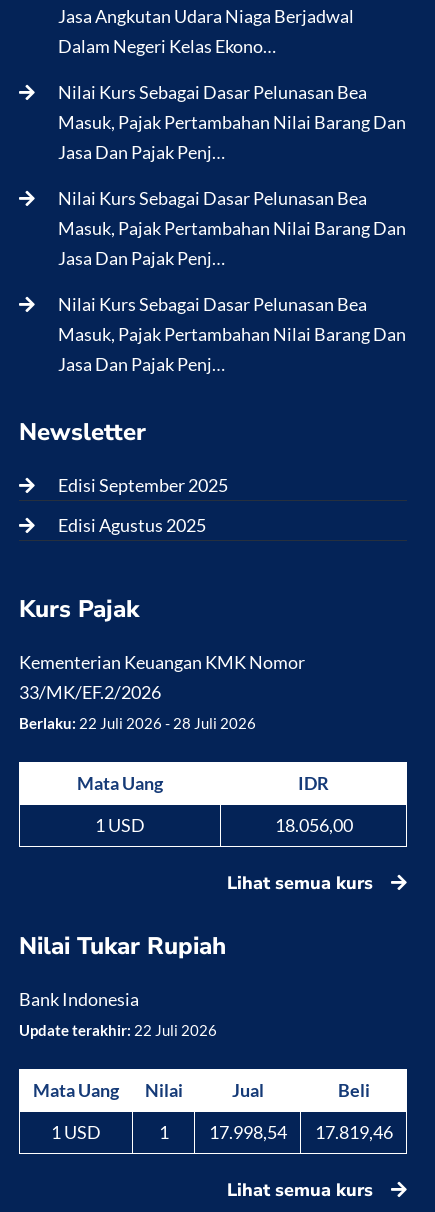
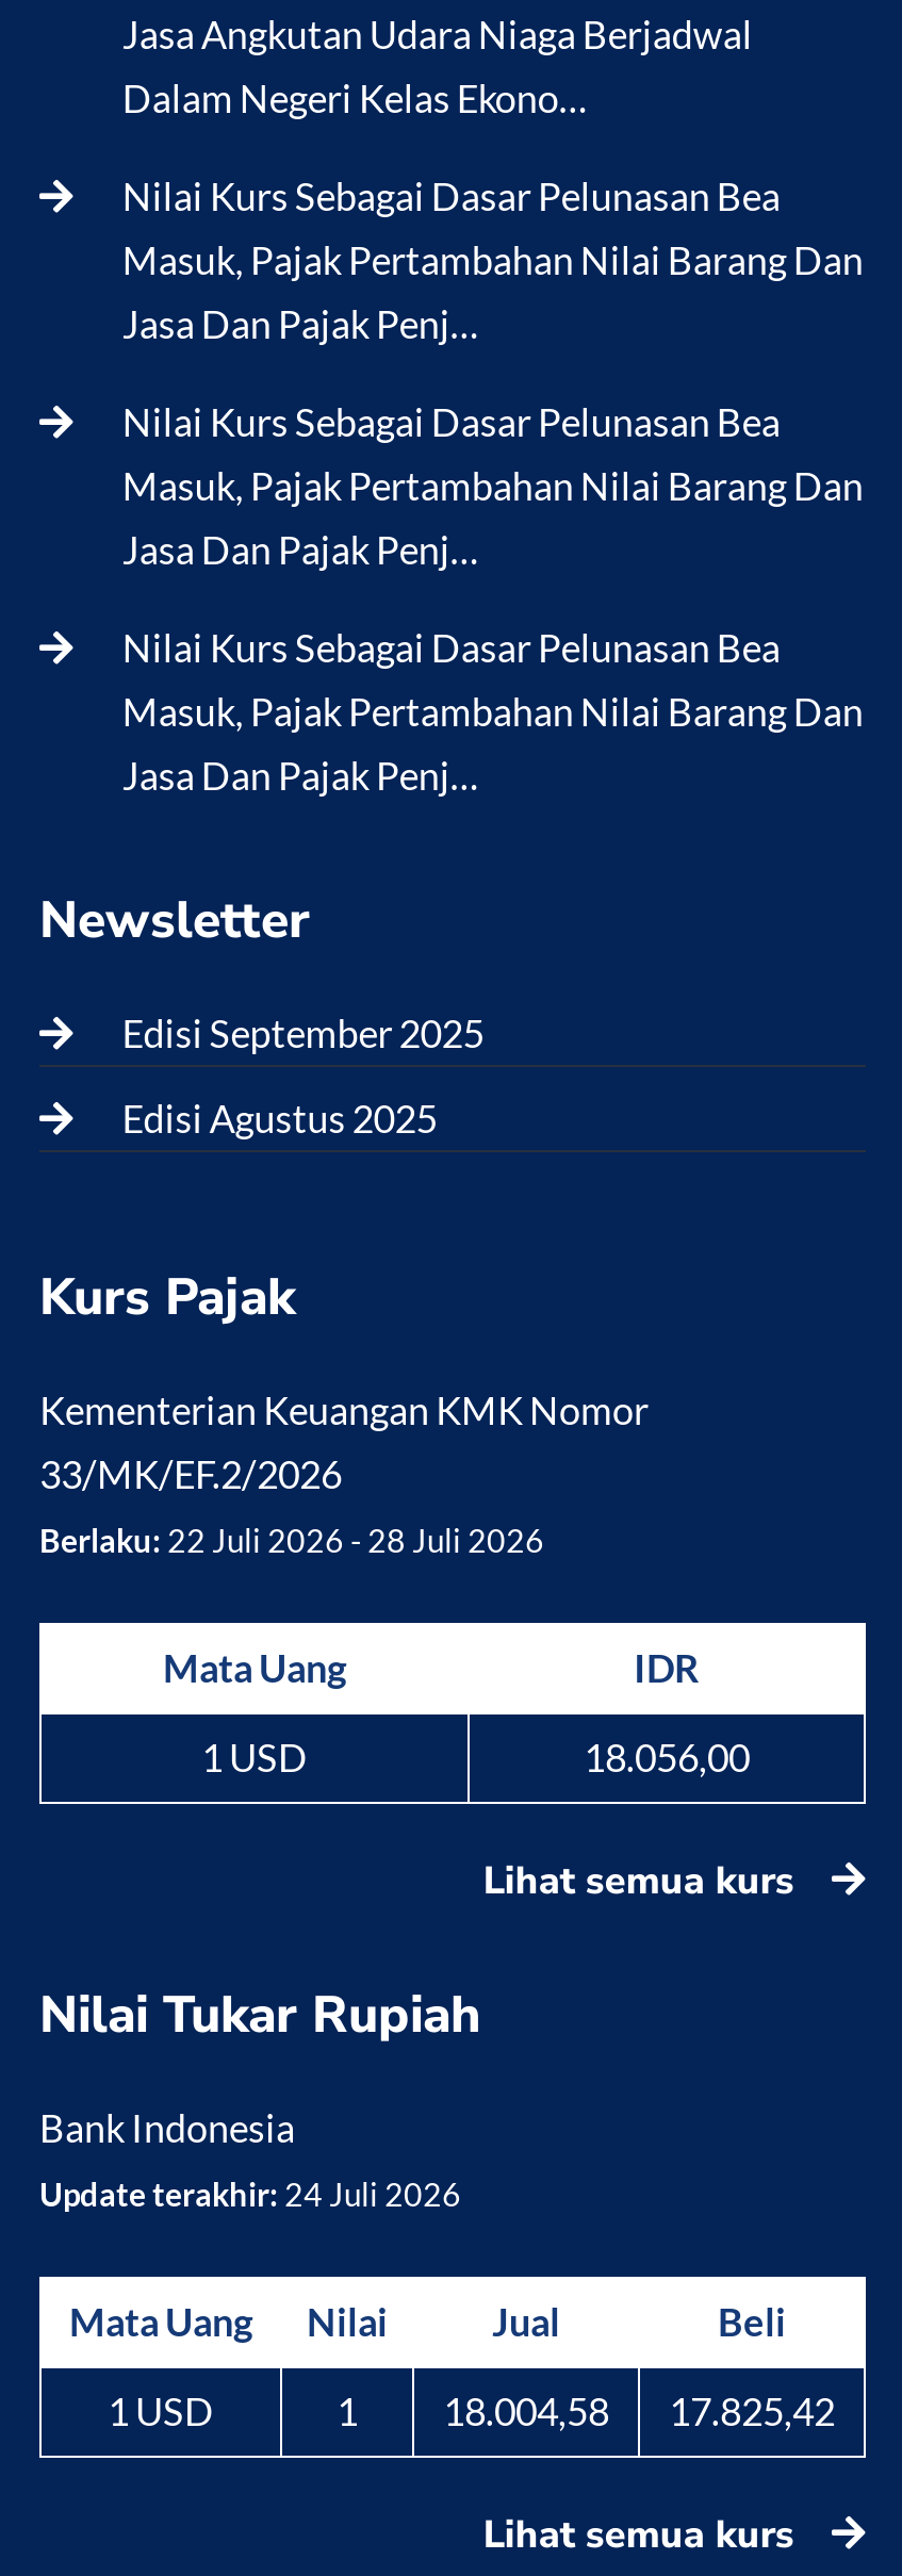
[19,1021,217,1039] Update terakhir: 22 Juli 2026 -> [39,2175,461,2214] Update terakhir: 24 Juli 2026
[208,1121,286,1143] 17.998,54 -> [443,2388,609,2435] 18.004,58
[314,1121,392,1143] 17.819,46 -> [669,2388,835,2435] 17.825,42

